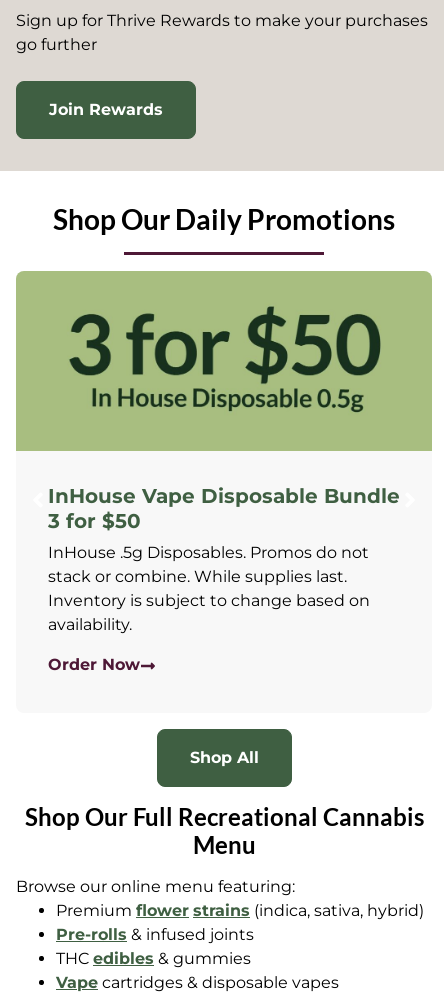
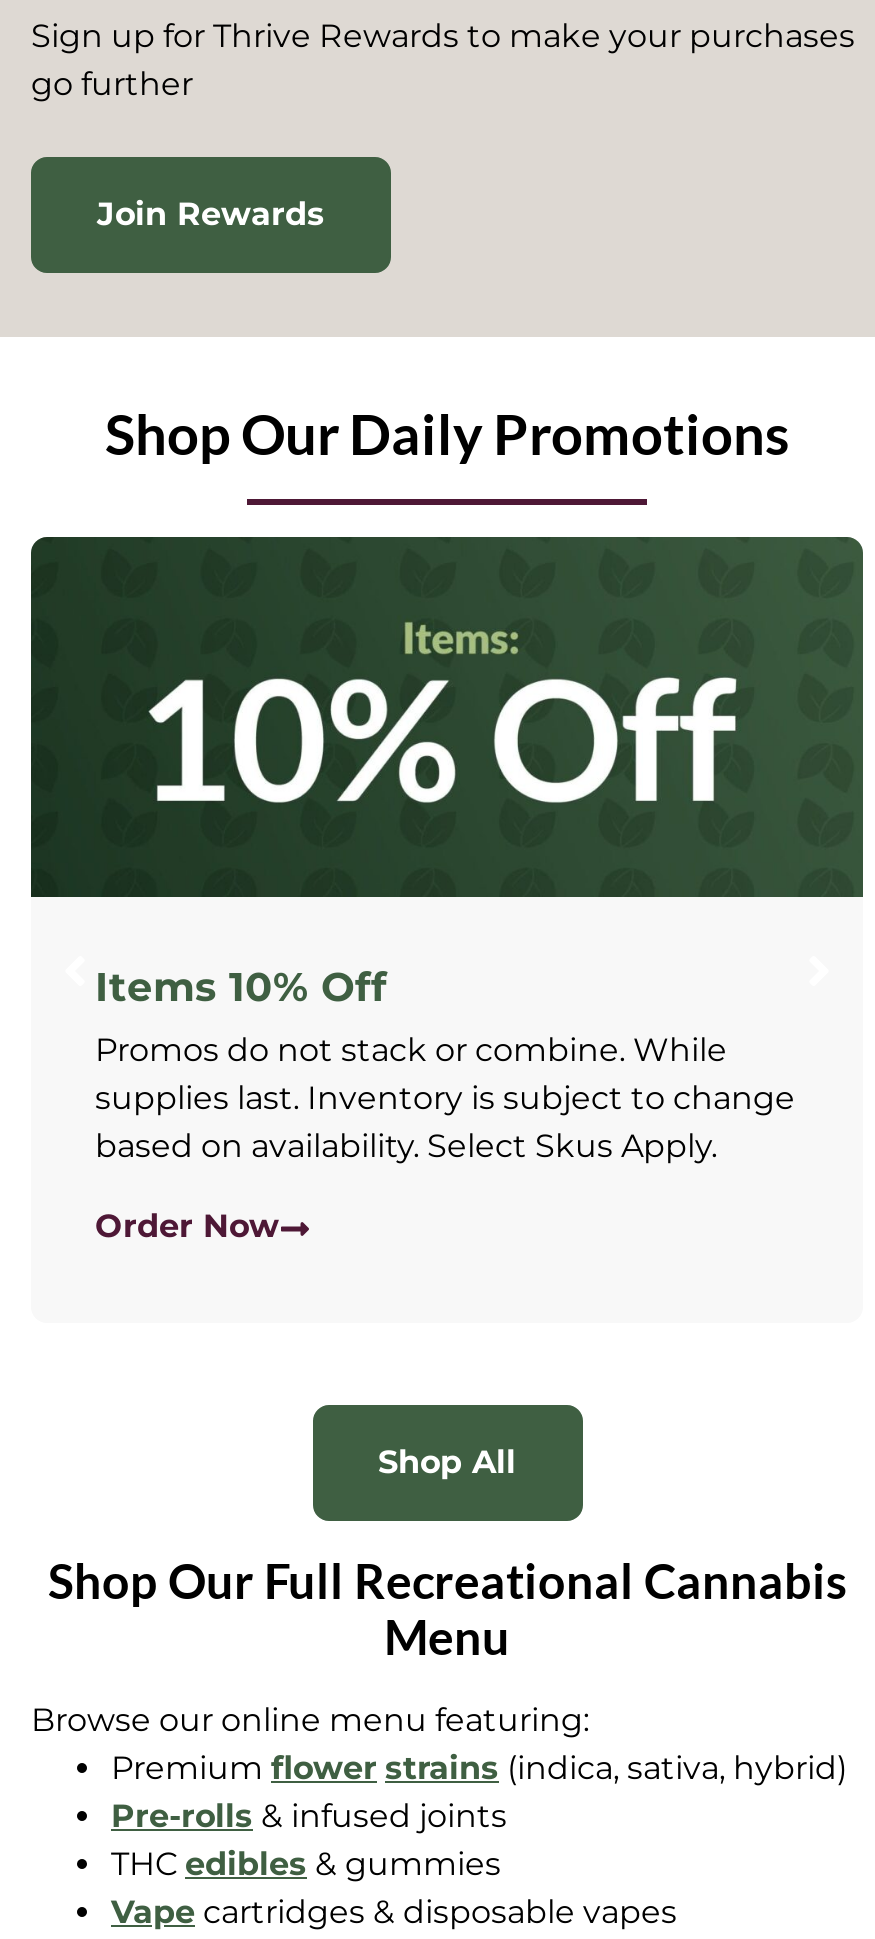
[17,271,432,634] [image] | InHouse Vape Disposable Bundle | 3 for $50 | InHouse .5g Disposables. Promos do not | stack or combine. While supplies last. | Inventory is subject to change based on | availability. -> [31,535,865,1165] [image] | Items 10% Off | Promos do not stack or combine. While | supplies last. Inventory is subject to change | based on availability. Select Skus Apply.
moved [48,655,140,674] -> [95,1207,279,1245]: Order Now

